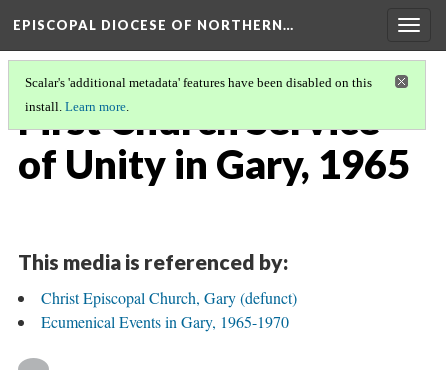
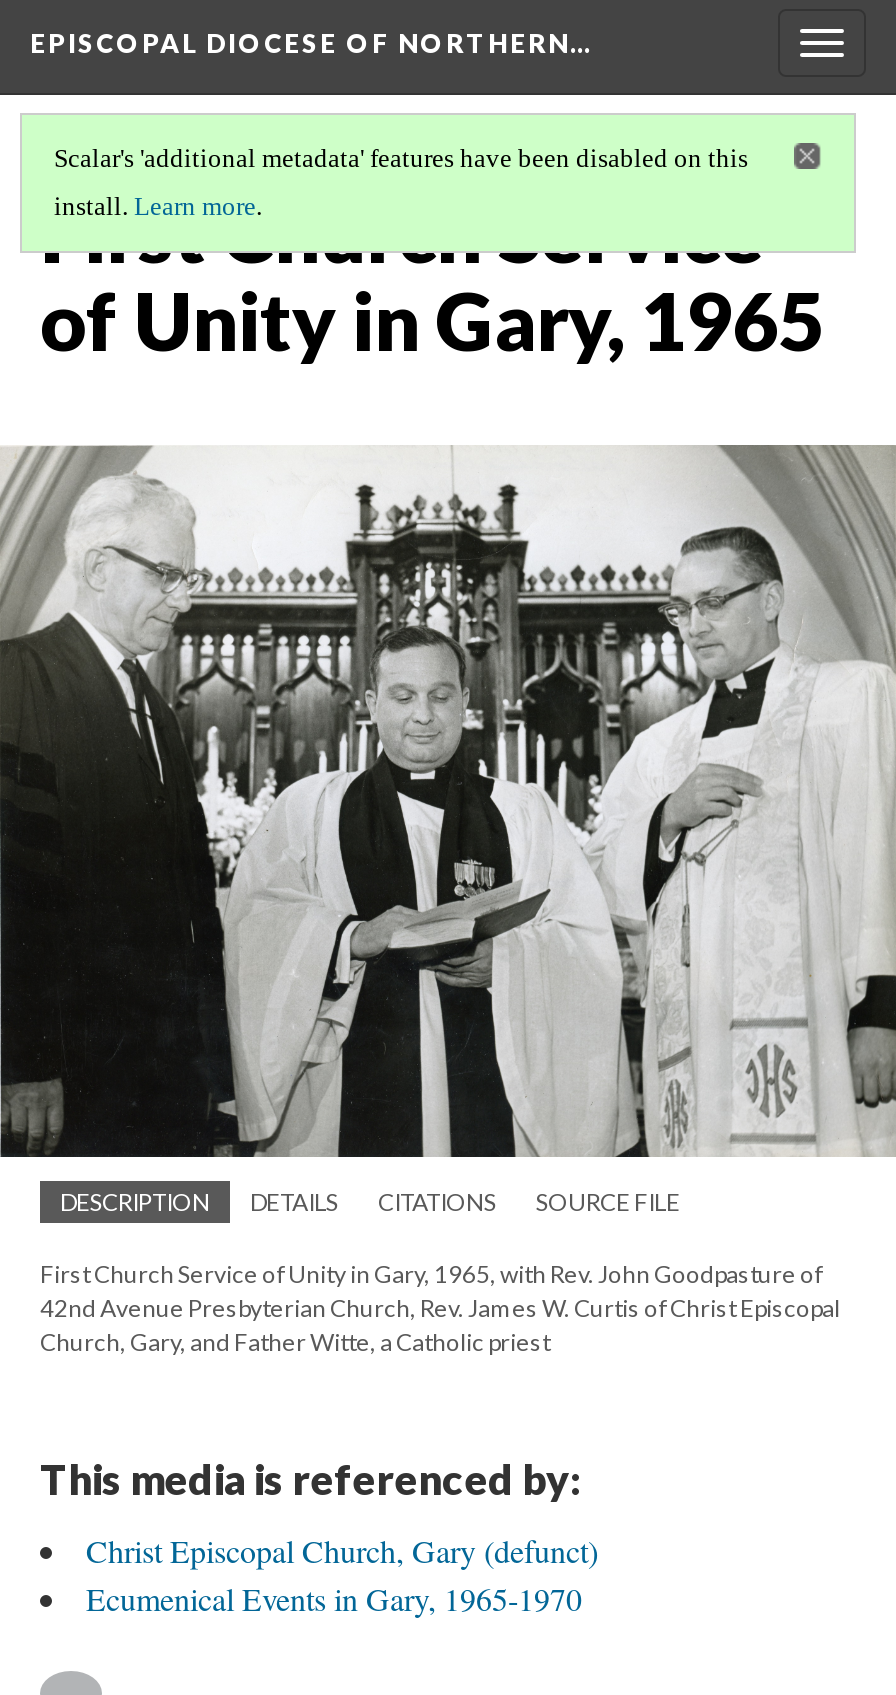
none -> [6,443,890,1357] [image] | DESCRIPTION | DETAILS | CITATIONS | SOURCE FILE | First Church Service of Unity in Gary, 1965, with Rev. John Goodpasture of | 42nd Avenue Presbyterian Church, Rev. James W. Curtis of Christ Episcopal | Church, Gary, and Father Witte, a Catholic priest

